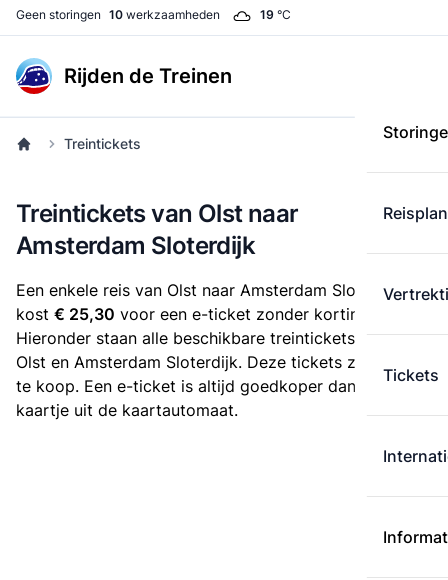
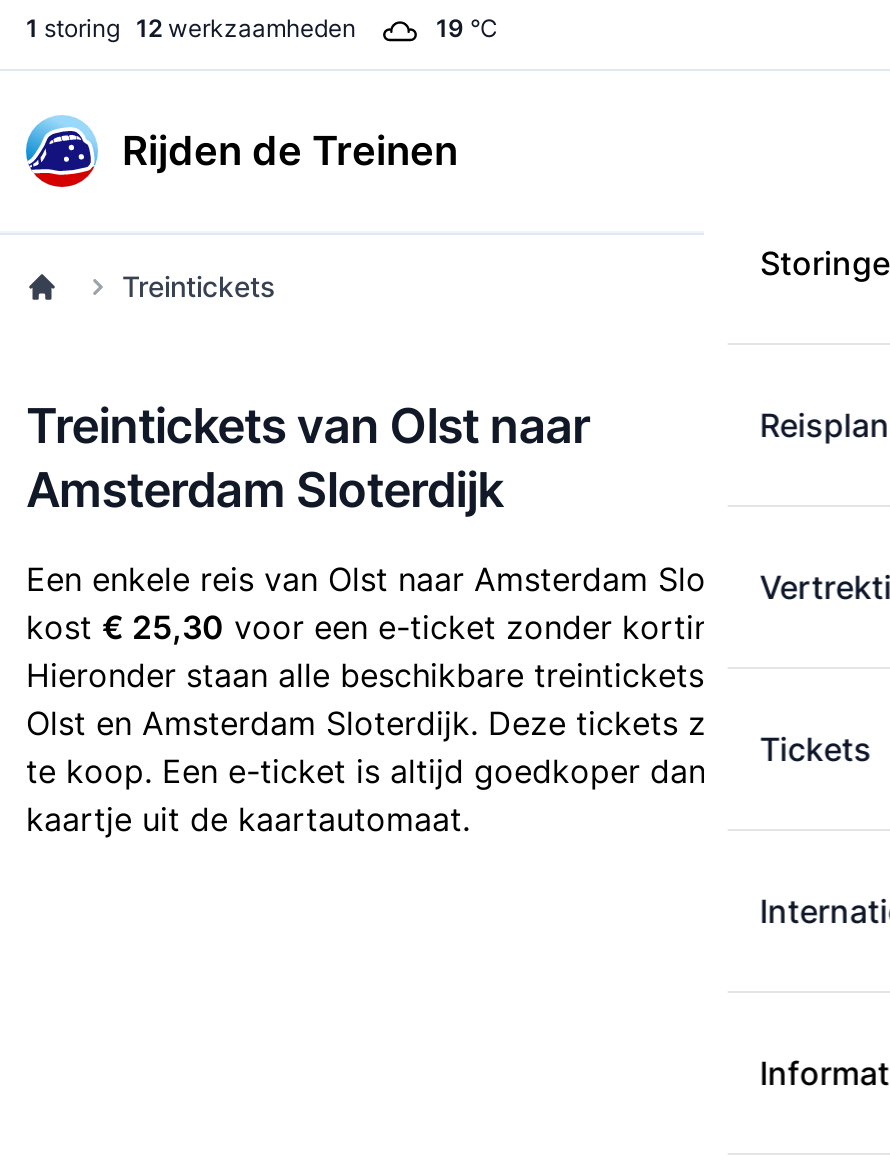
[16,7,220,22] Geen storingen 10 werkzaamheden -> [26,13,356,43] 1 storing 12 werkzaamheden

